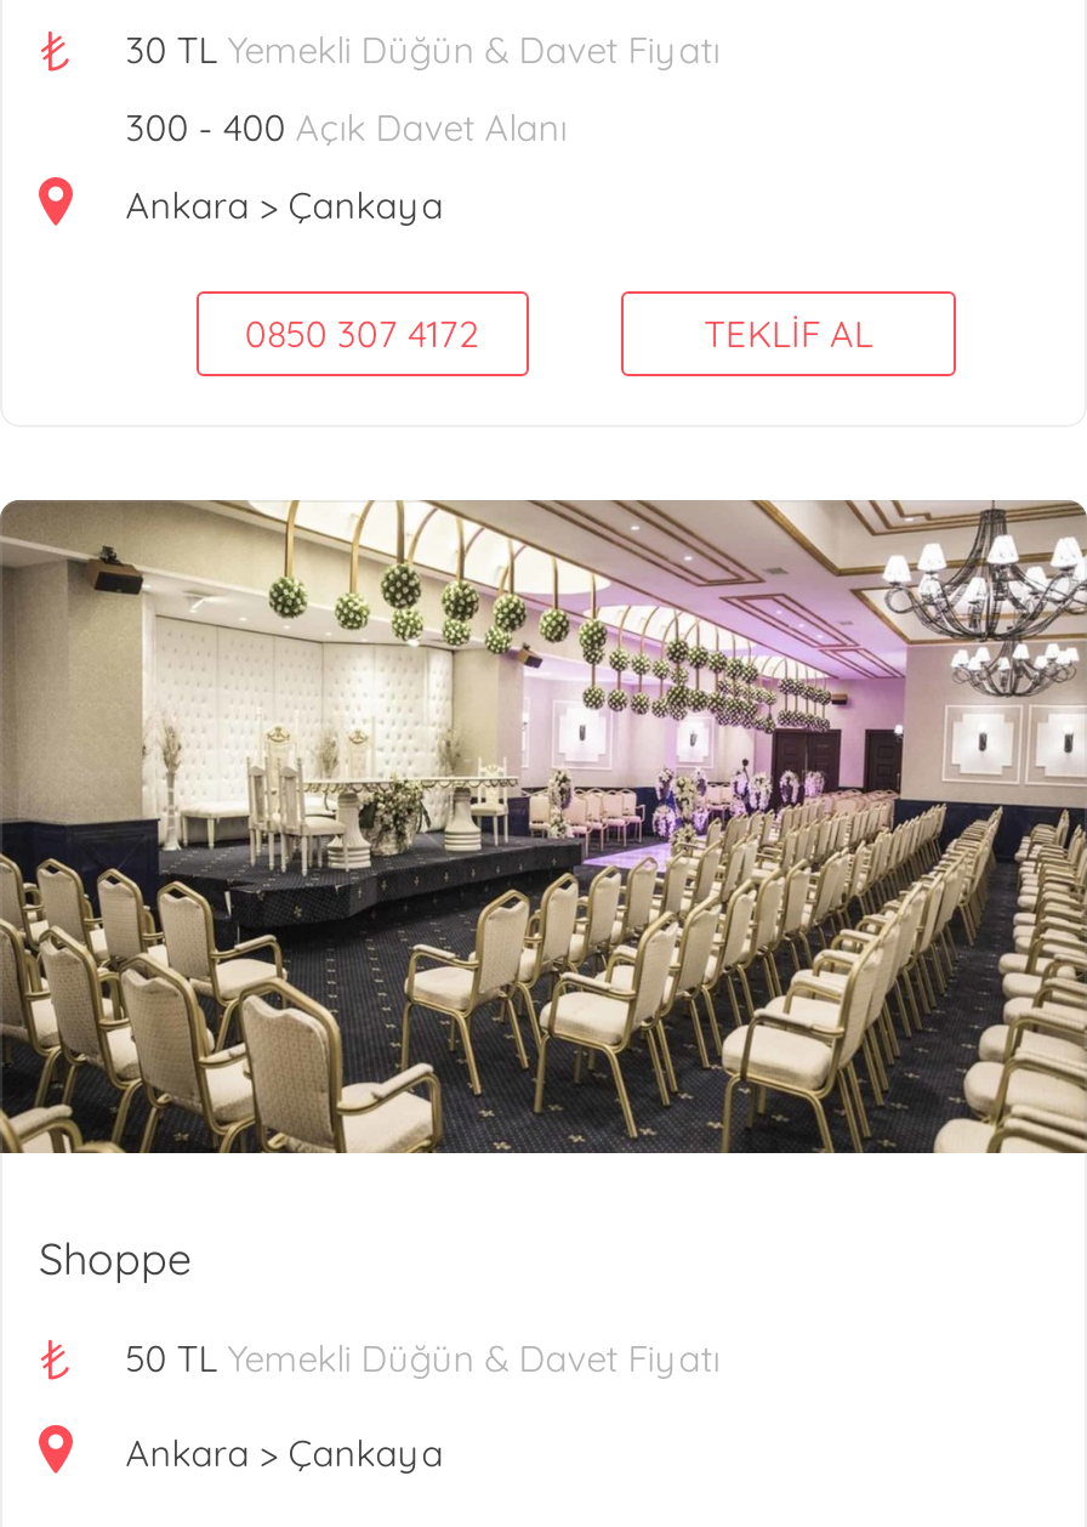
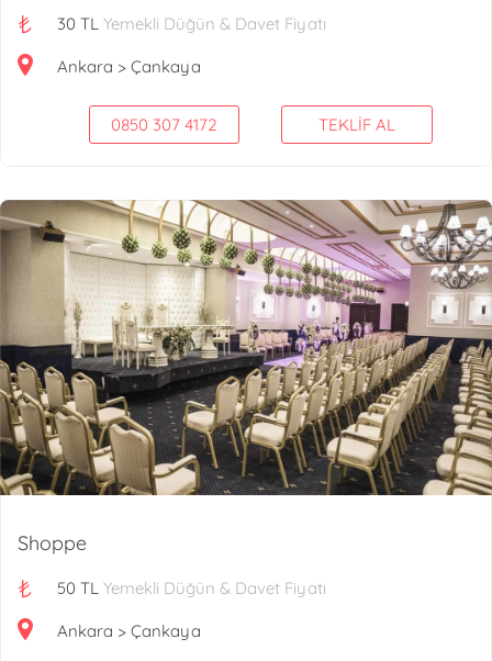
[126,104,567,150] 300 - 400 Açık Davet Alanı -> none

